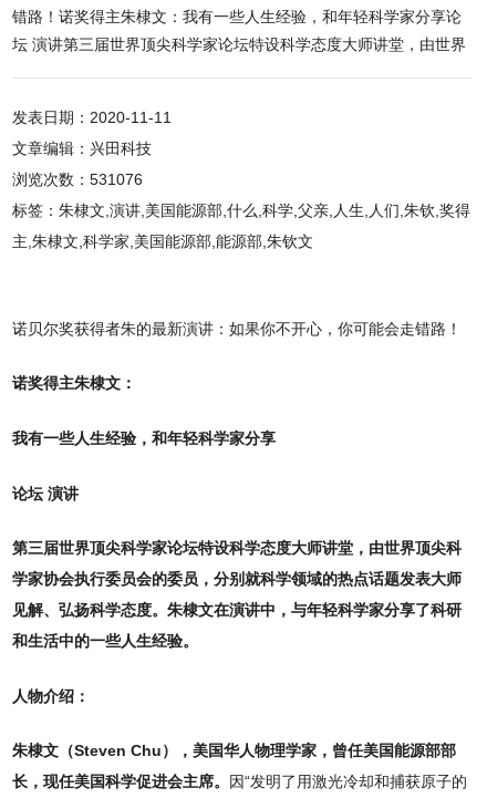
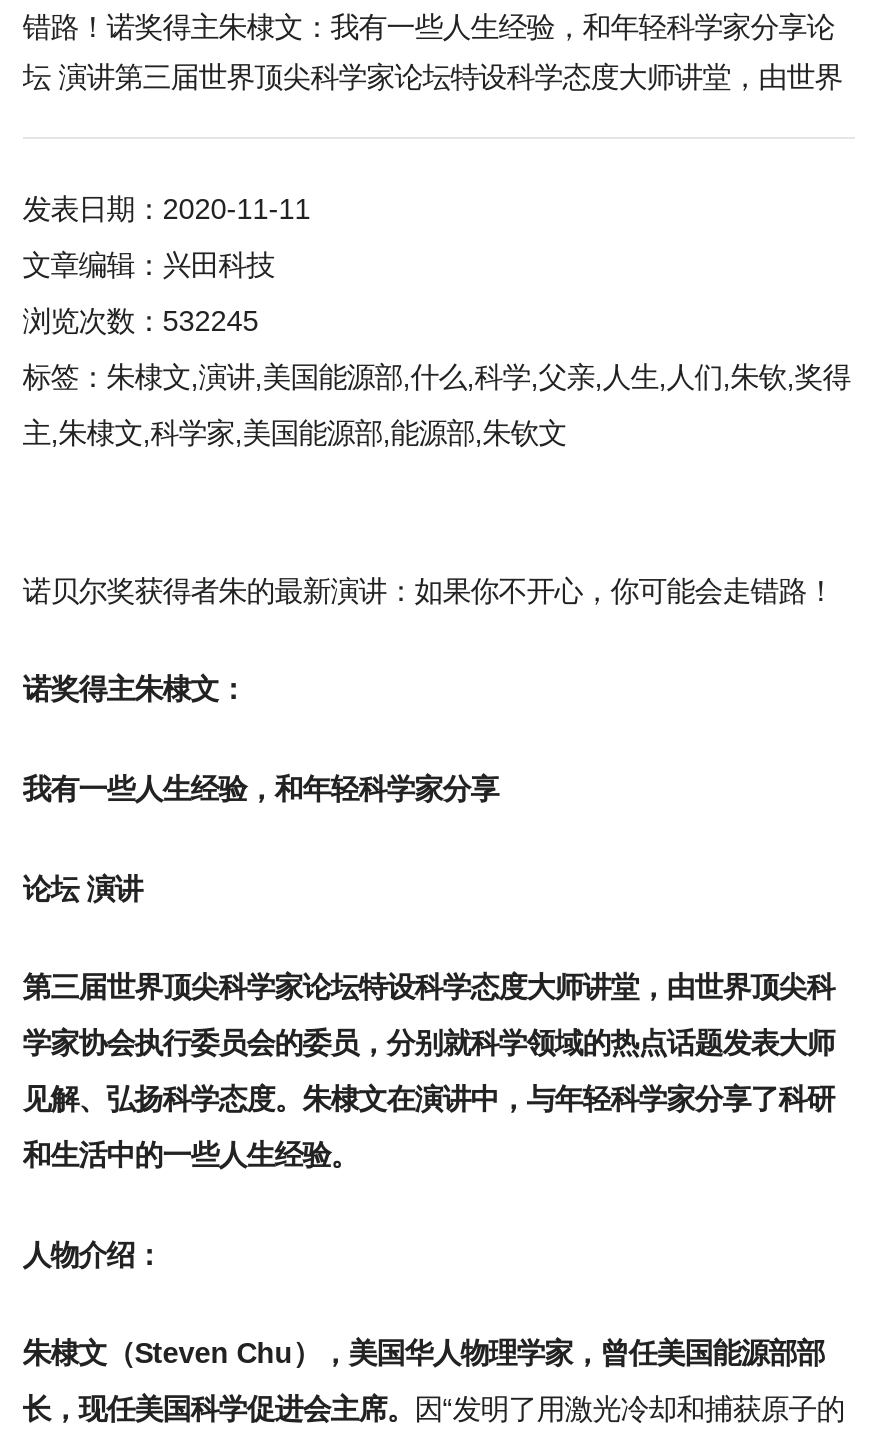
[12,171,143,189] 浏览次数：531076 -> [23,306,259,338] 浏览次数：532245

